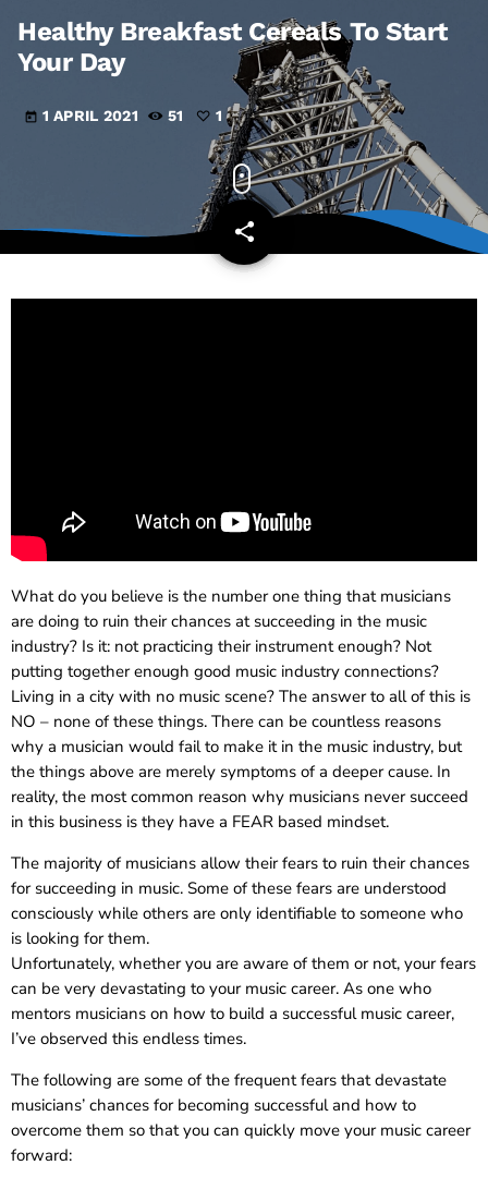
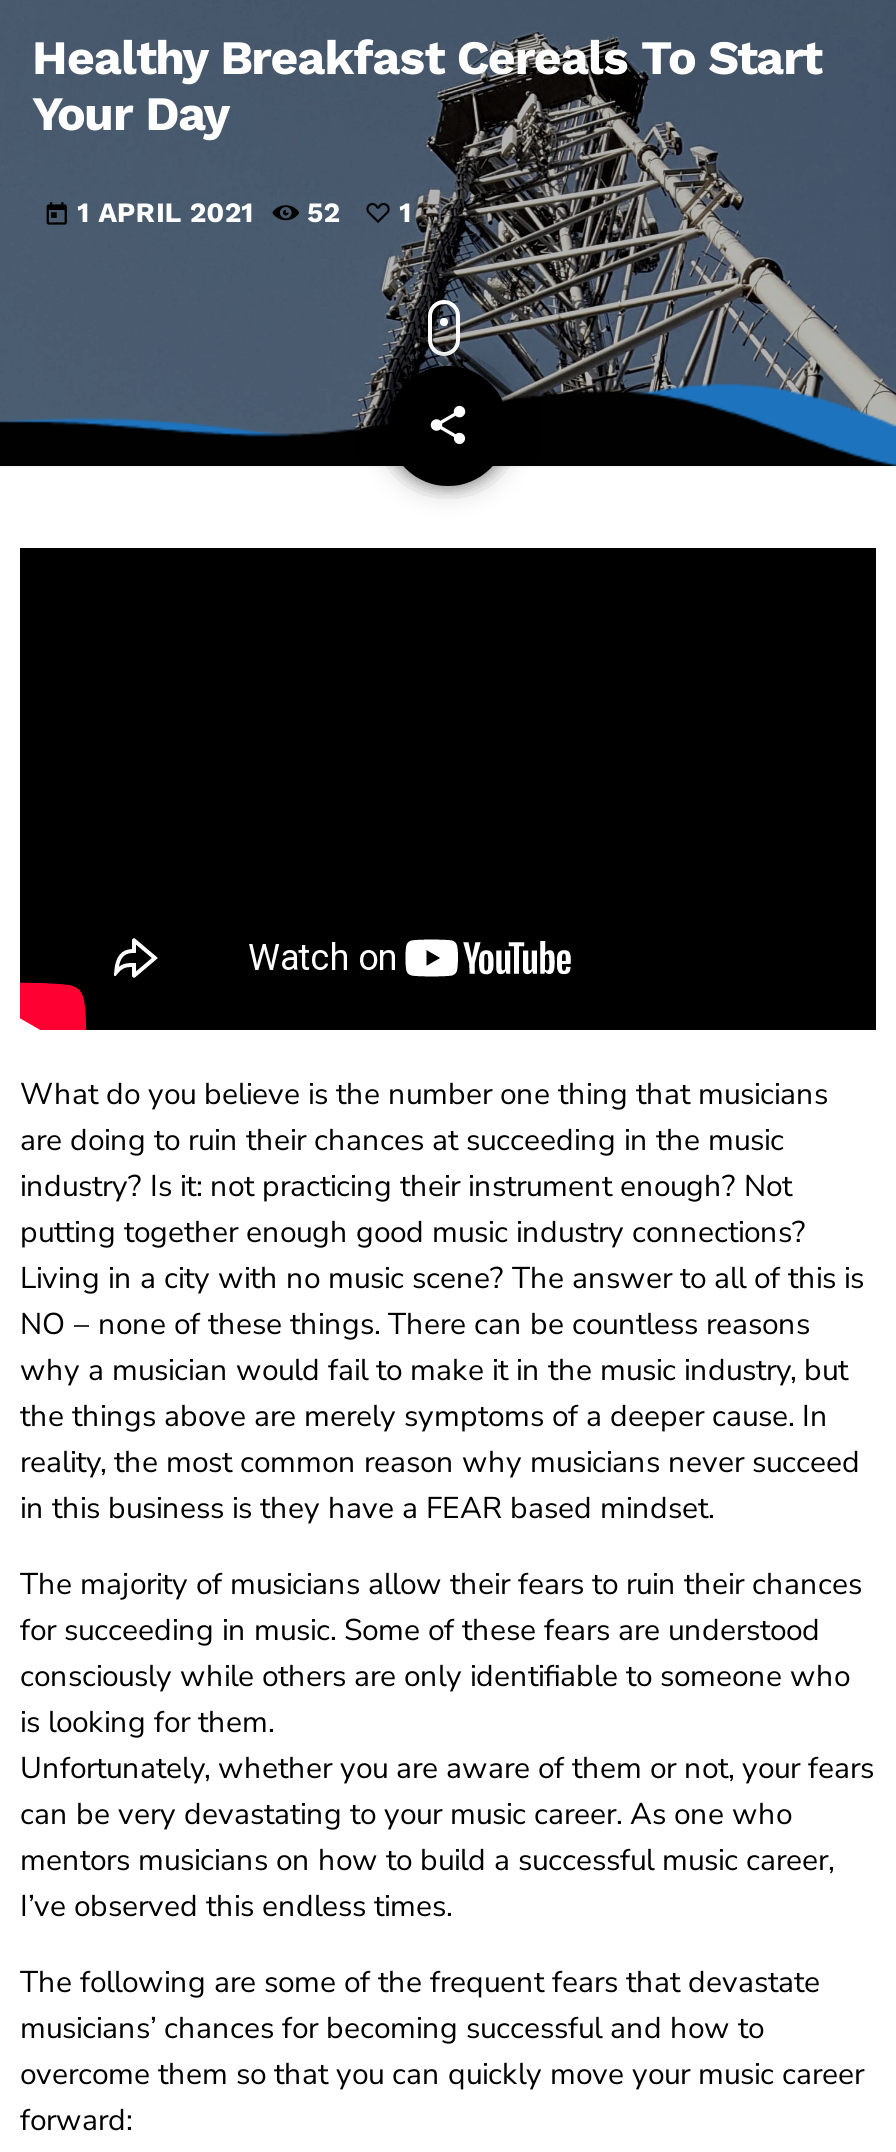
[167,107,188,124] 51 -> [307,196,349,228] 52

